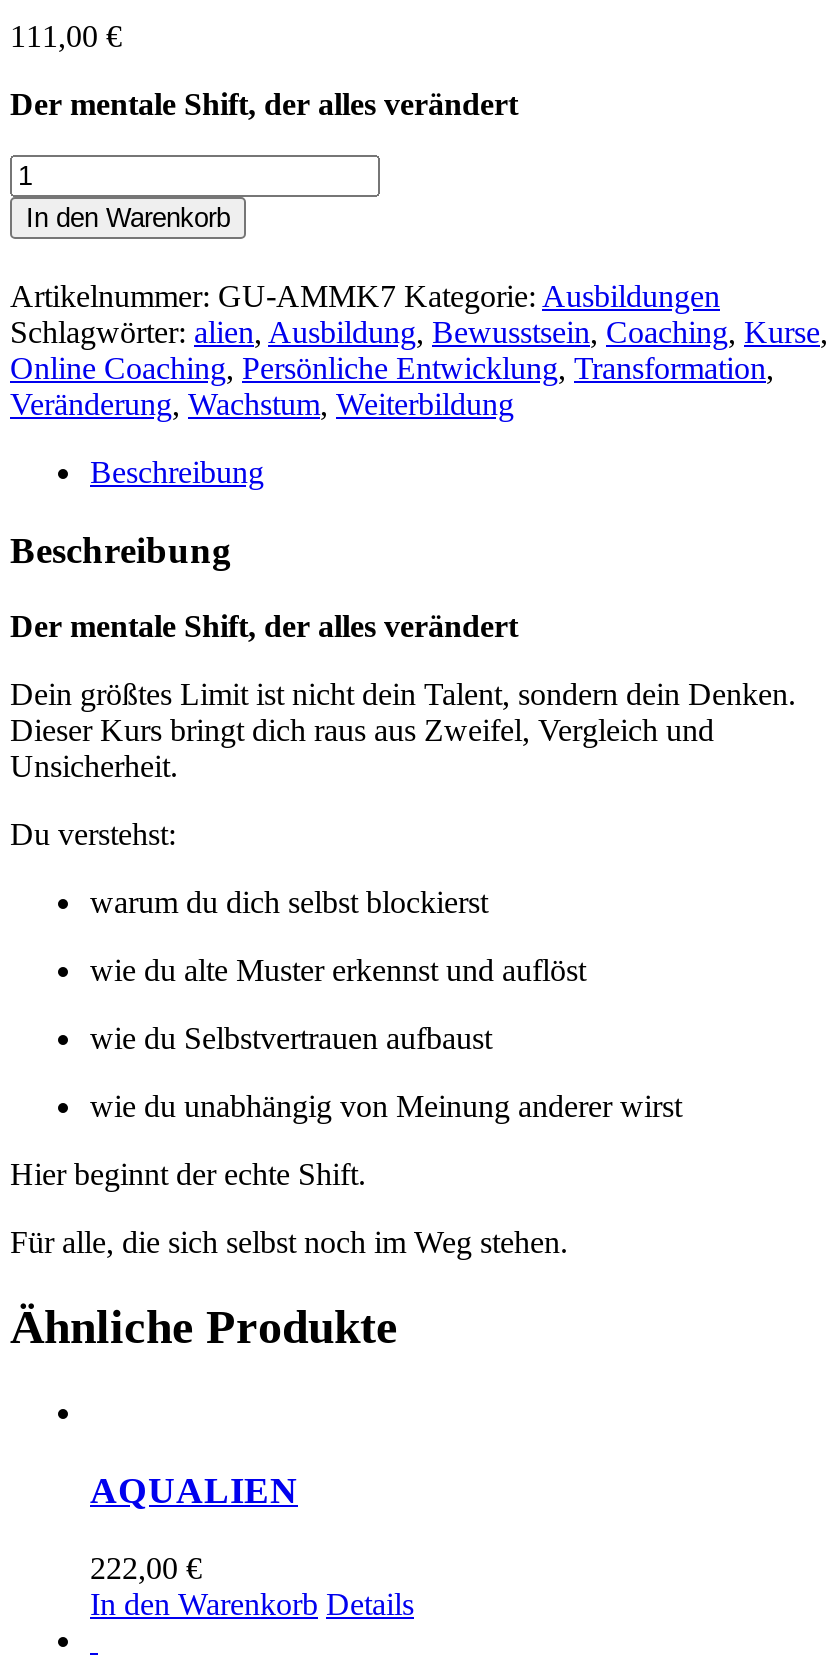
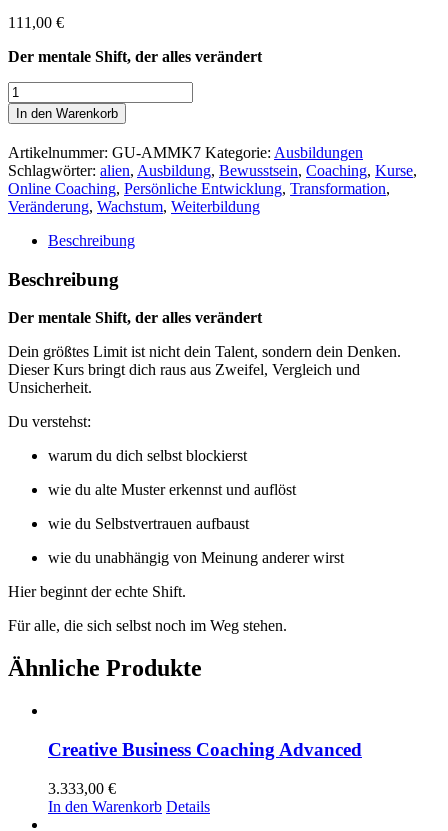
[90,1469,298,1511] AQUALIEN -> [48,739,362,760] Creative Business Coaching Advanced
[90,1550,202,1584] 222,00 € -> [48,779,116,796] 3.333,00 €

